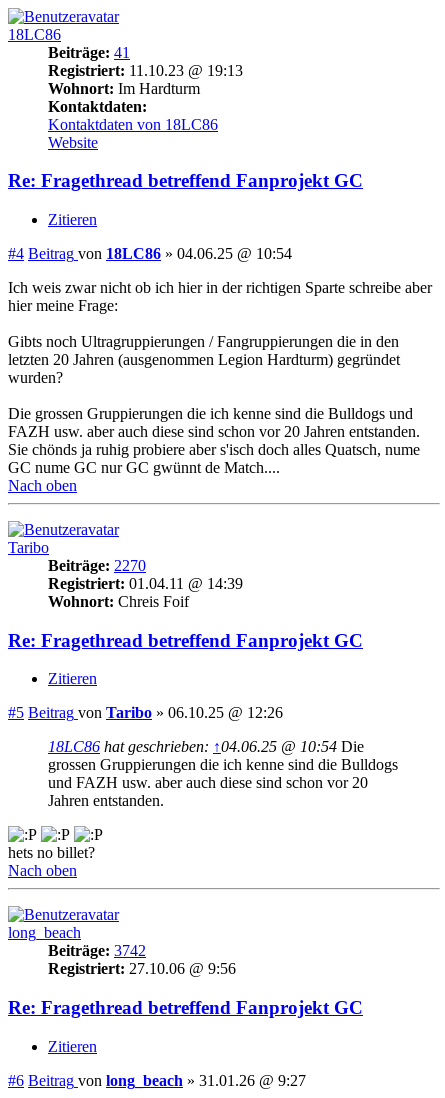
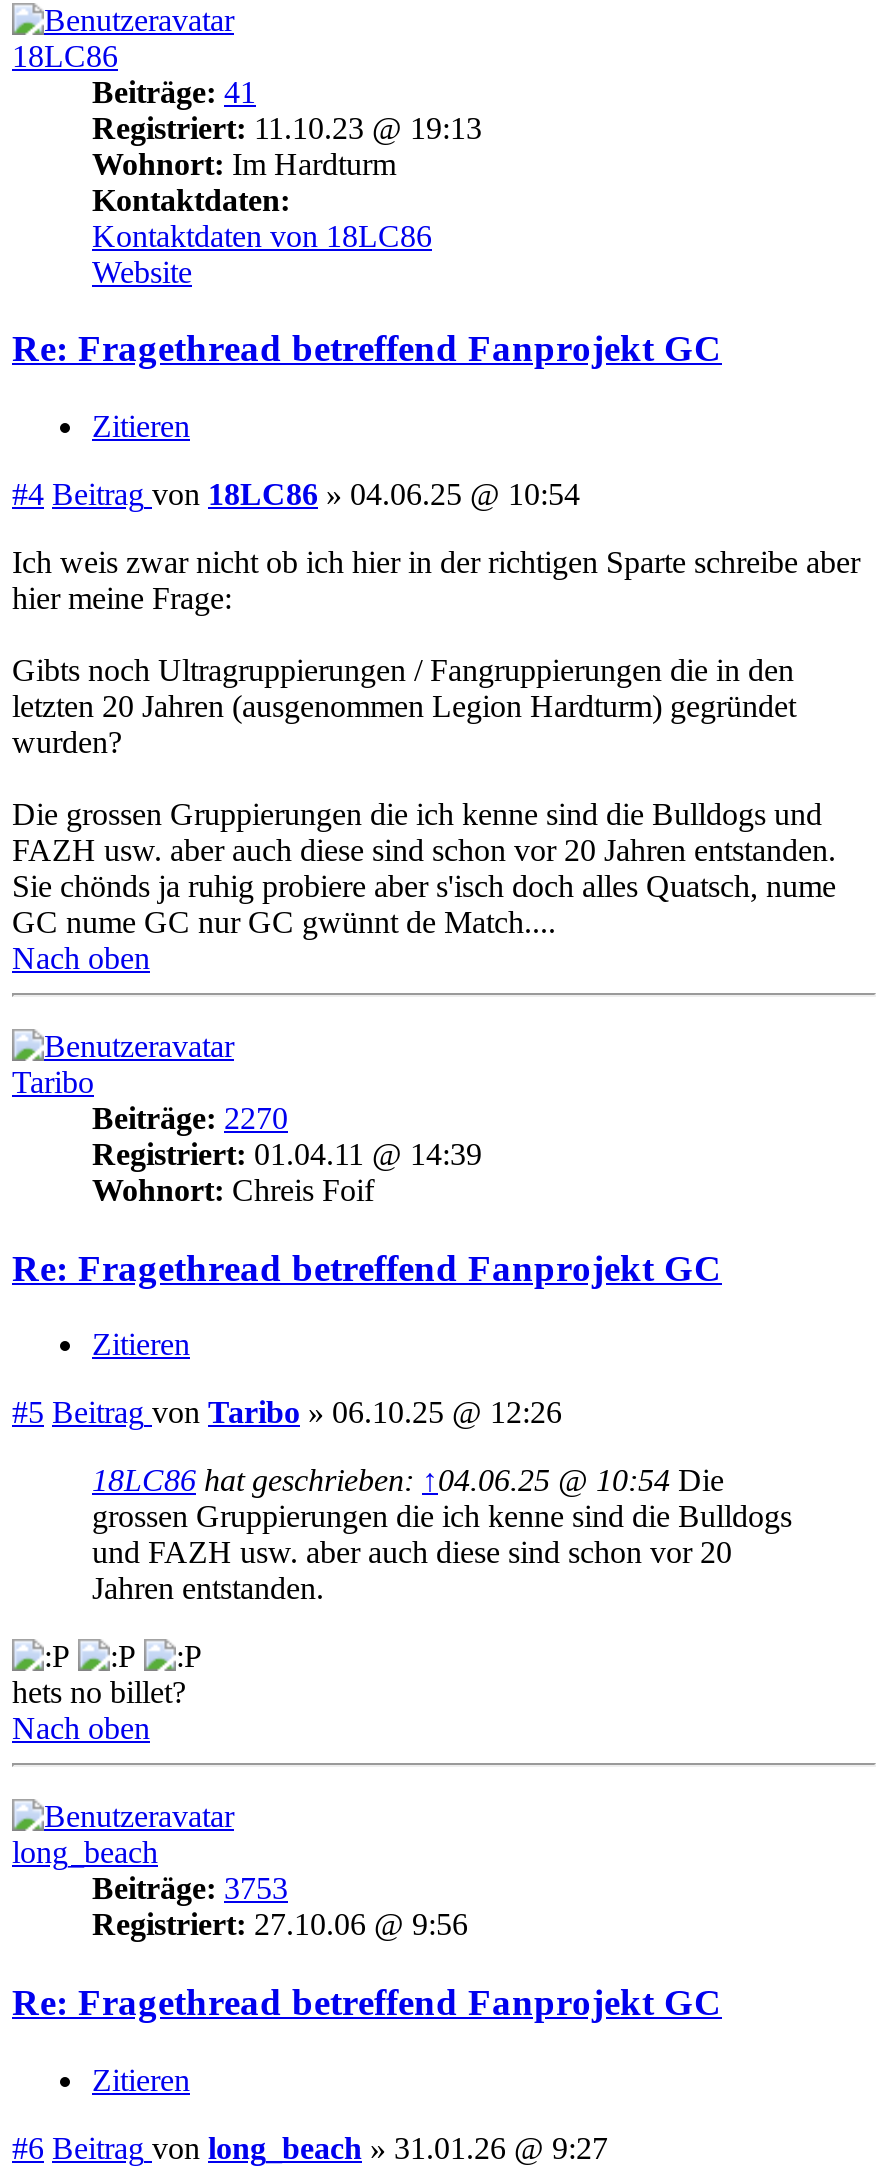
[48,942,146,959] Beiträge: 3742 -> [92,1872,288,1906] Beiträge: 3753

